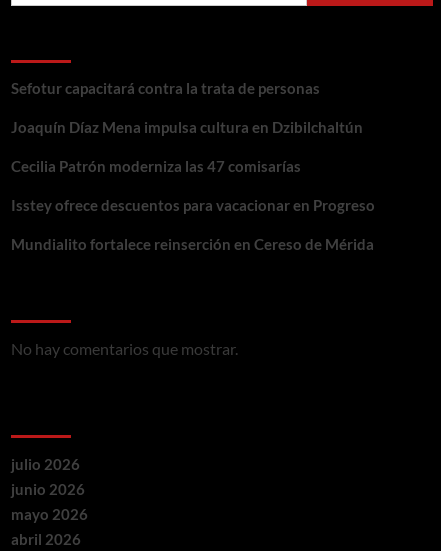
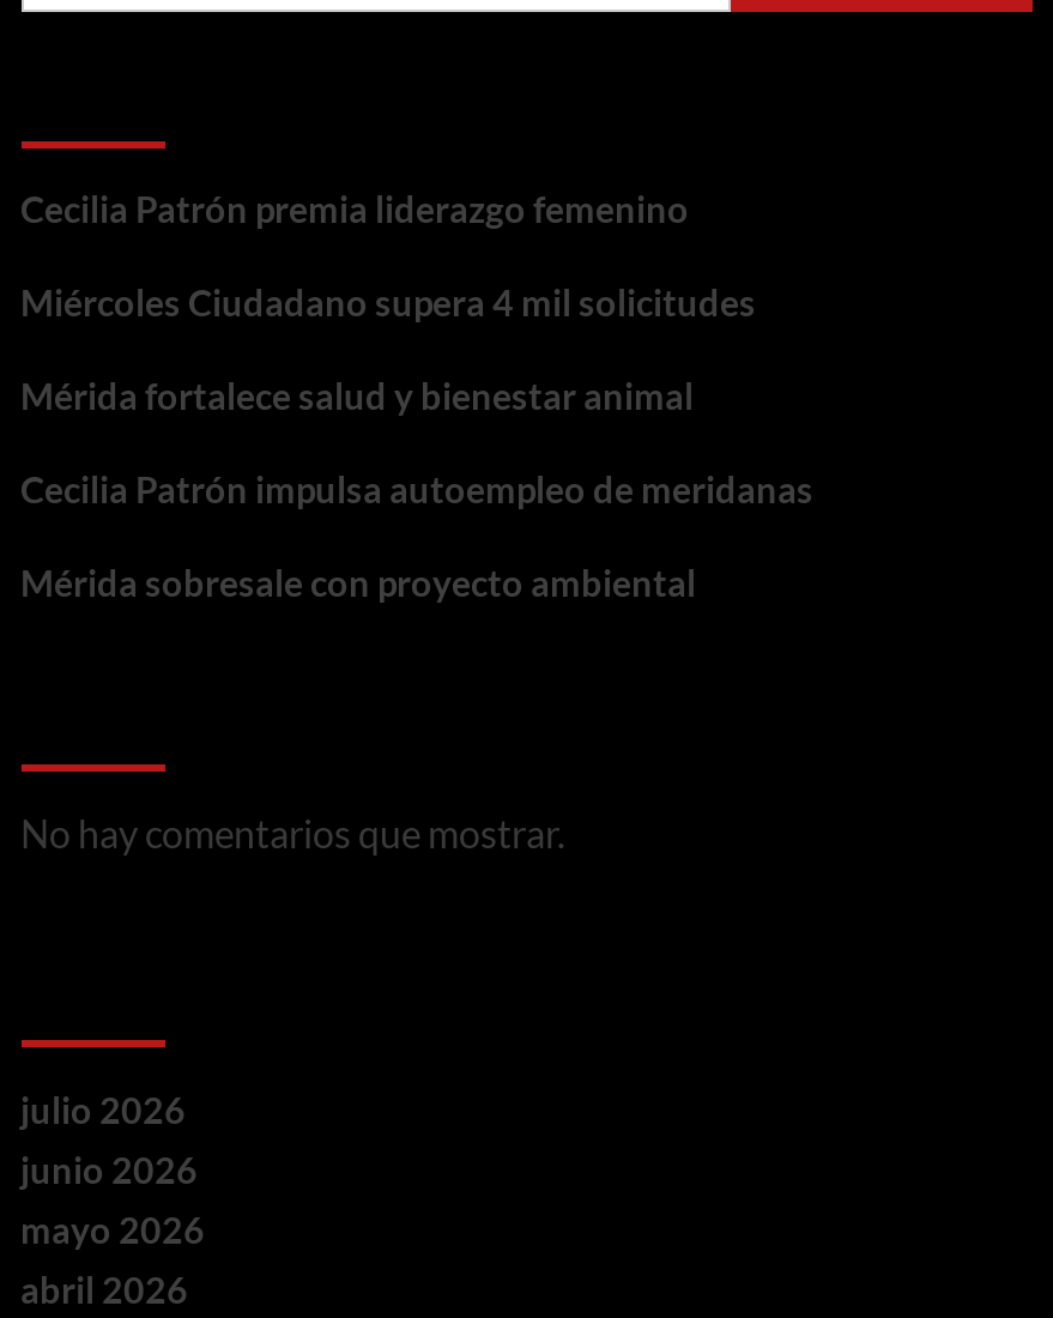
[10,79,319,97] Sefotur capacitará contra la trata de personas -> [20,186,689,229] Cecilia Patrón premia liderazgo femenino
[10,118,362,136] Joaquín Díaz Mena impulsa cultura en Dzibilchaltún -> [20,279,756,323] Miércoles Ciudadano supera 4 mil solicitudes
[10,157,300,175] Cecilia Patrón moderniza las 47 comisarías -> [20,373,694,416] Mérida fortalece salud y bienestar animal
[10,196,374,214] Isstey ofrece descuentos para vacacionar en Progreso -> [20,466,813,509] Cecilia Patrón impulsa autoempleo de meridanas
[10,235,373,253] Mundialito fortalece reinserción en Cereso de Mérida -> [20,560,696,603] Mérida sobresale con proyecto ambiental

